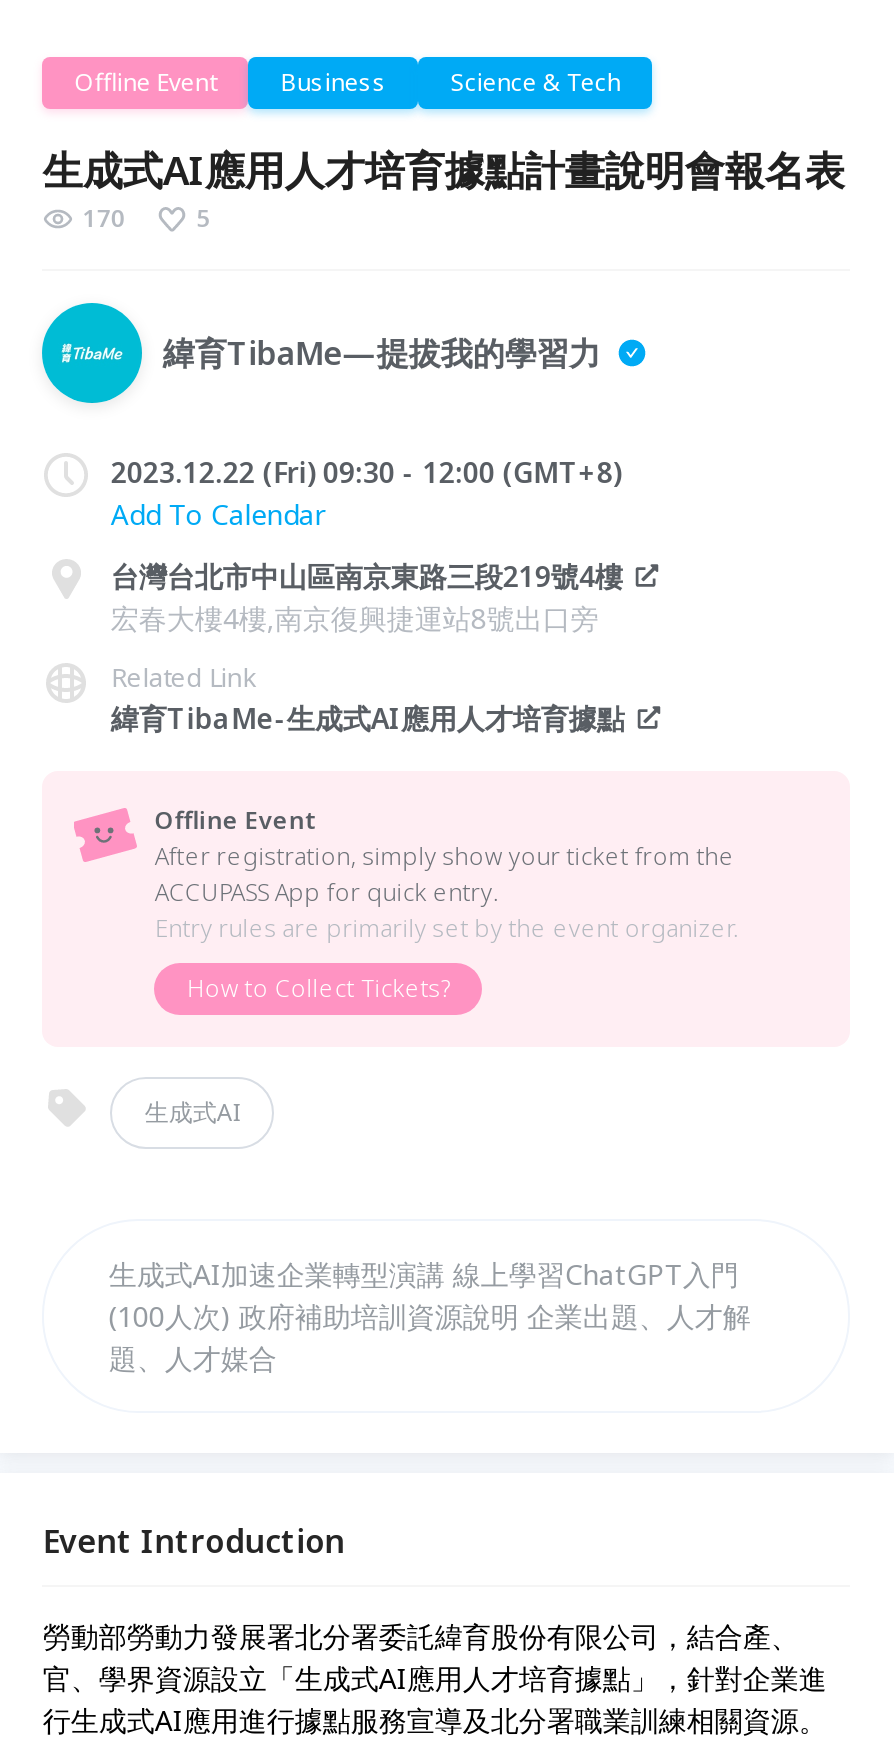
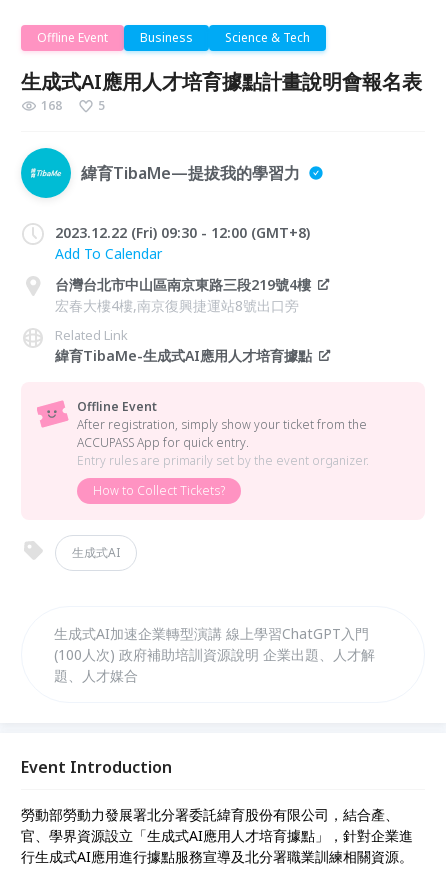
[83,201,125,235] 170 -> [41,97,62,114] 168

